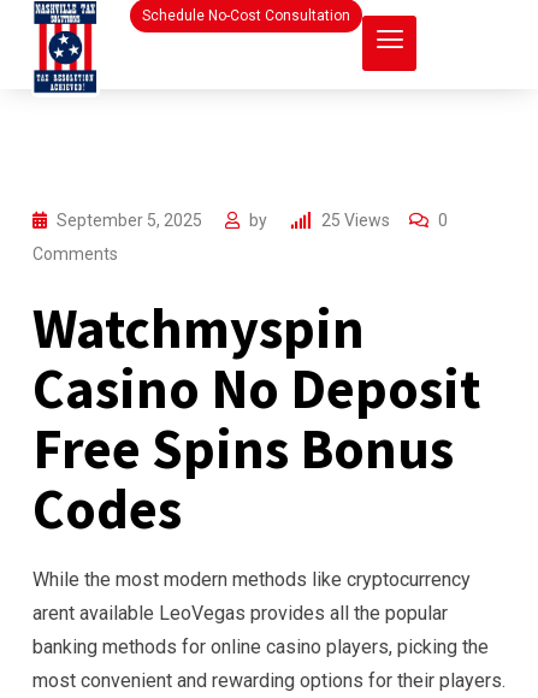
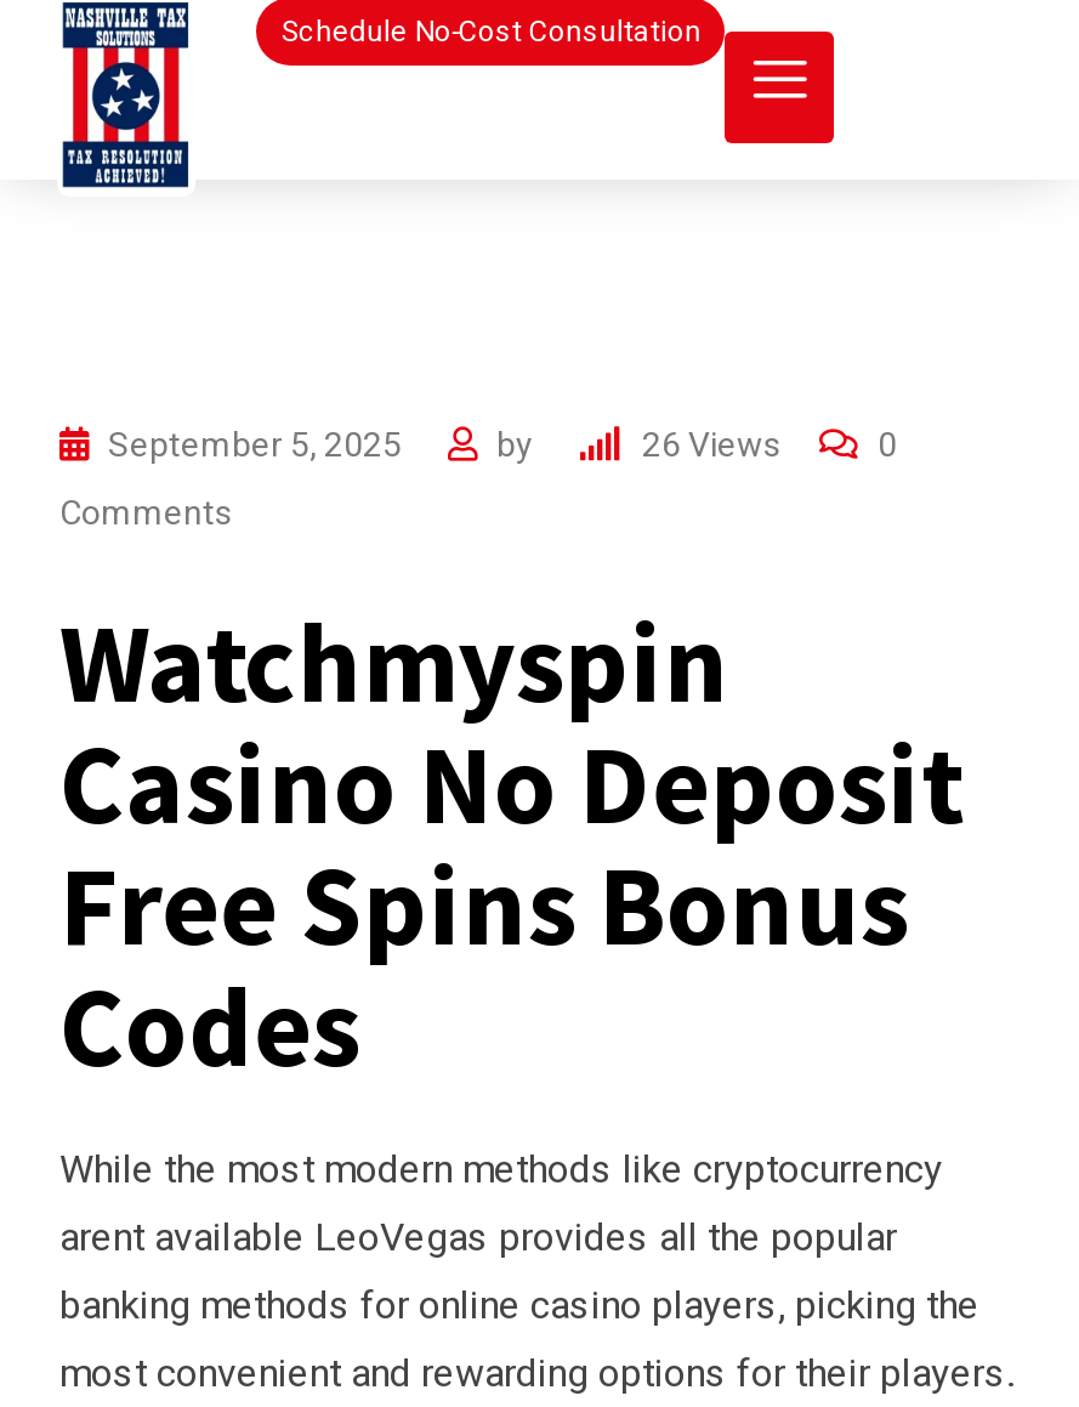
[321,211,390,230] 25 Views -> [642,425,780,464] 26 Views

